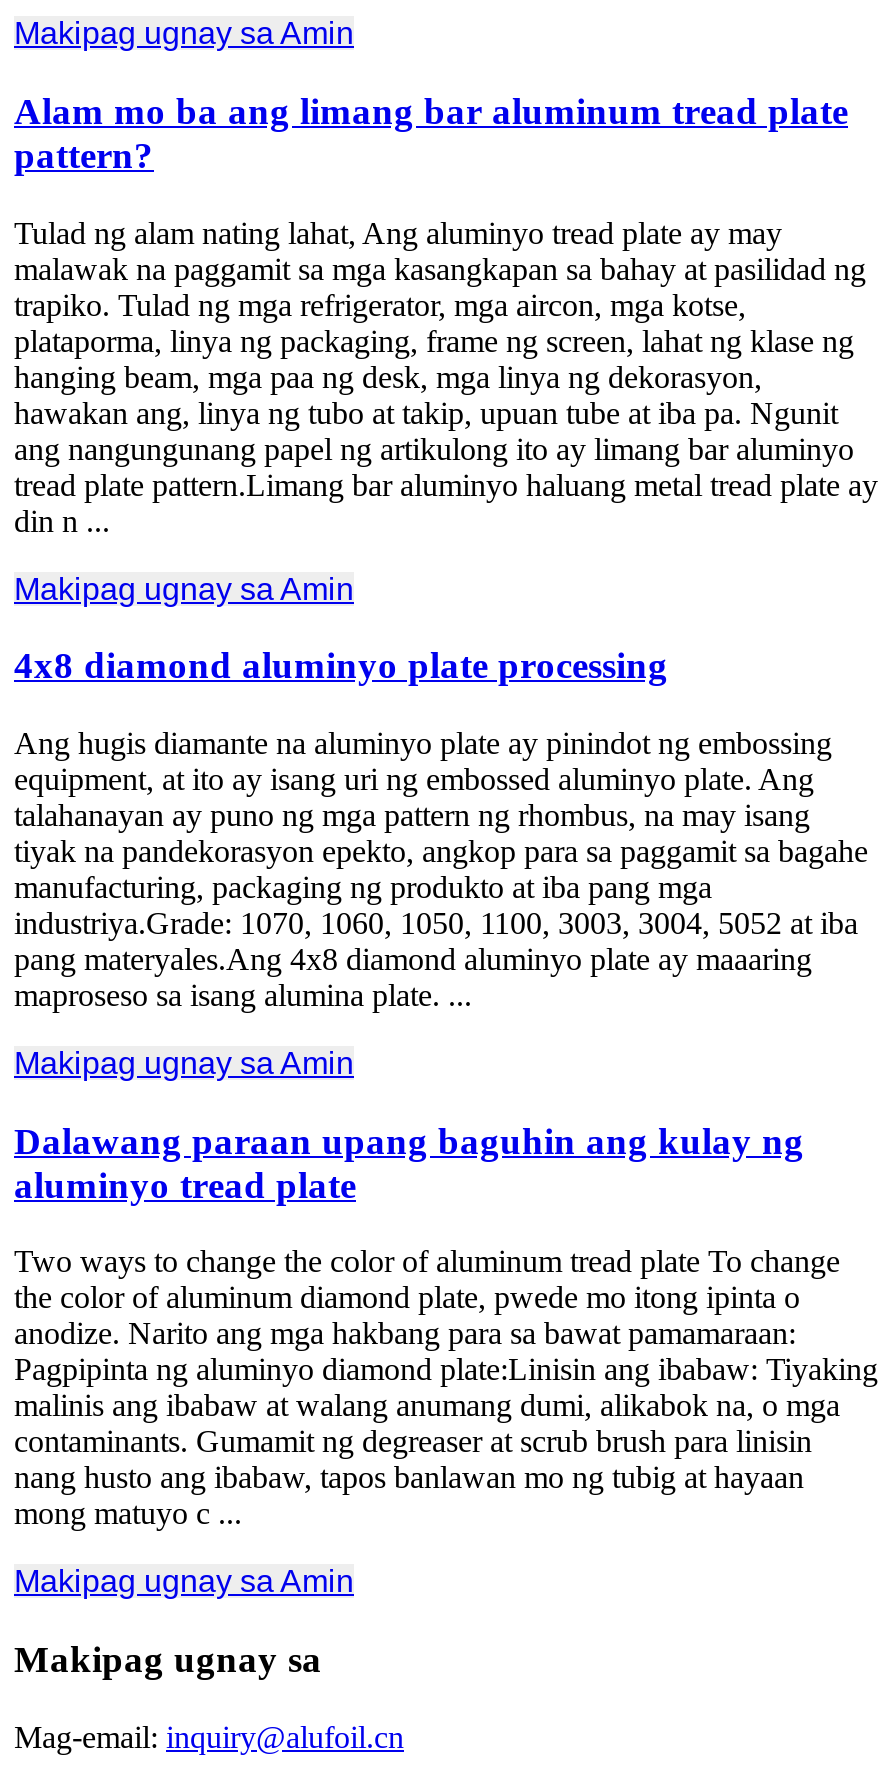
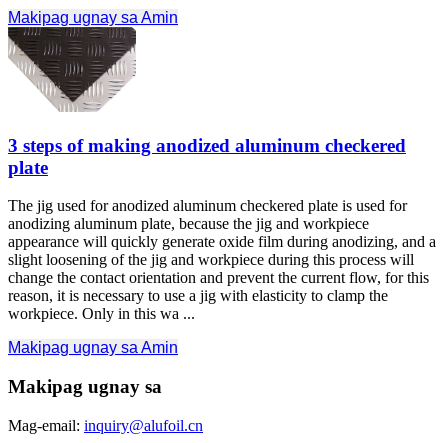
[14,89,878,1530] Alam mo ba ang limang bar aluminum tread plate | pattern? | Tulad ng alam nating lahat, Ang aluminyo tread plate ay may | malawak na paggamit sa mga kasangkapan sa bahay at pasilidad ng | trapiko. Tulad ng mga refrigerator, mga aircon, mga kotse, | plataporma, linya ng packaging, frame ng screen, lahat ng klase ng | hanging beam, mga paa ng desk, mga linya ng dekorasyon, | hawakan ang, linya ng tubo at takip, upuan tube at iba pa. Ngunit | ang nangungunang papel ng artikulong ito ay limang bar aluminyo | tread plate pattern.Limang bar aluminyo haluang metal tread plate ay | din n ... | Makipag ugnay sa Amin | 4x8 diamond aluminyo plate processing | Ang hugis diamante na aluminyo plate ay pinindot ng embossing | equipment, at ito ay isang uri ng embossed aluminyo plate. Ang | talahanayan ay puno ng mga pattern ng rhombus, na may isang | tiyak na pandekorasyon epekto, angkop para sa paggamit sa bagahe | manufacturing, packaging ng produkto at iba pang mga | industriya.Grade: 1070, 1060, 1050, 1100, 3003, 3004, 5052 at iba | pang materyales.Ang 4x8 diamond aluminyo plate ay maaaring | maproseso sa isang alumina plate. ... | Makipag ugnay sa Amin | Dalawang paraan upang baguhin ang kulay ng | aluminyo tread plate | Two ways to change the color of aluminum tread plate To change | the color of aluminum diamond plate, pwede mo itong ipinta o | anodize. Narito ang mga hakbang para sa bawat pamamaraan: | Pagpipinta ng aluminyo diamond plate:Linisin ang ibabaw: Tiyaking | malinis ang ibabaw at walang anumang dumi, alikabok na, o mga | contaminants. Gumamit ng degreaser at scrub brush para linisin | nang husto ang ibabaw, tapos banlawan mo ng tubig at hayaan | mong matuyo c ... -> [8,135,436,322] 3 steps of making anodized aluminum checkered | plate | The jig used for anodized aluminum checkered plate is used for | anodizing aluminum plate, because the jig and workpiece | appearance will quickly generate oxide film during anodizing, and a | slight loosening of the jig and workpiece during this process will | change the contact orientation and prevent the current flow, for this | reason, it is necessary to use a jig with elasticity to clamp the | workpiece. Only in this wa...

